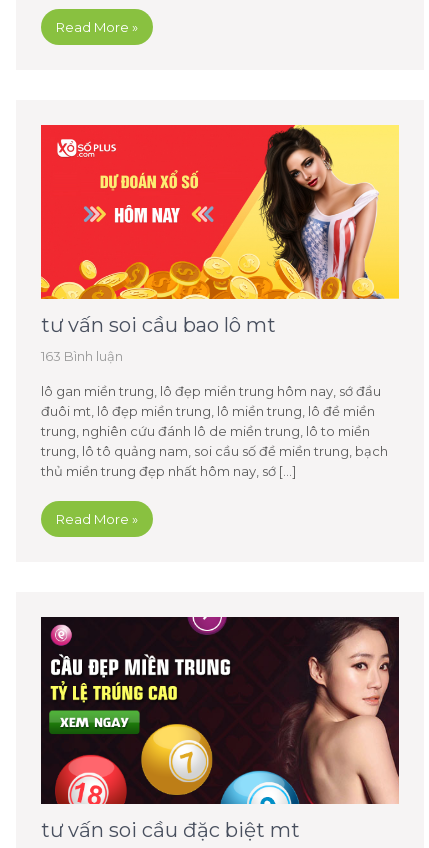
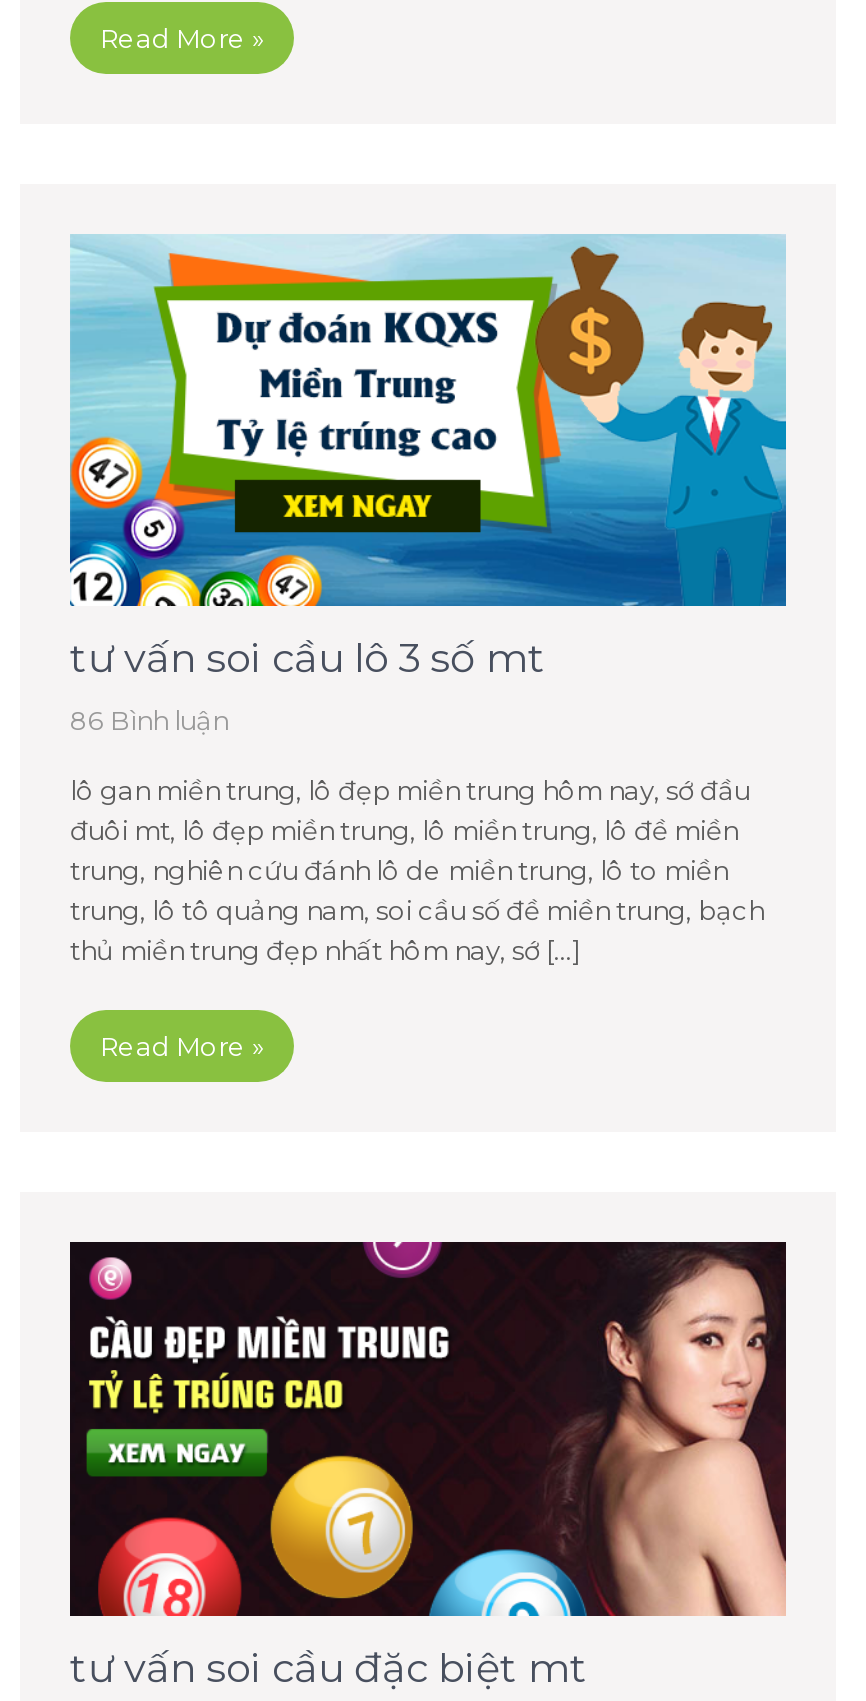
[40,124,400,337] [image] | tư vấn soi cầu bao lô mt -> [68,233,788,682] [image] | tư vấn soi cầu lô 3 số mt
[41,348,123,364] 163 Bình luận -> [70,704,228,736] 86 Bình luận

